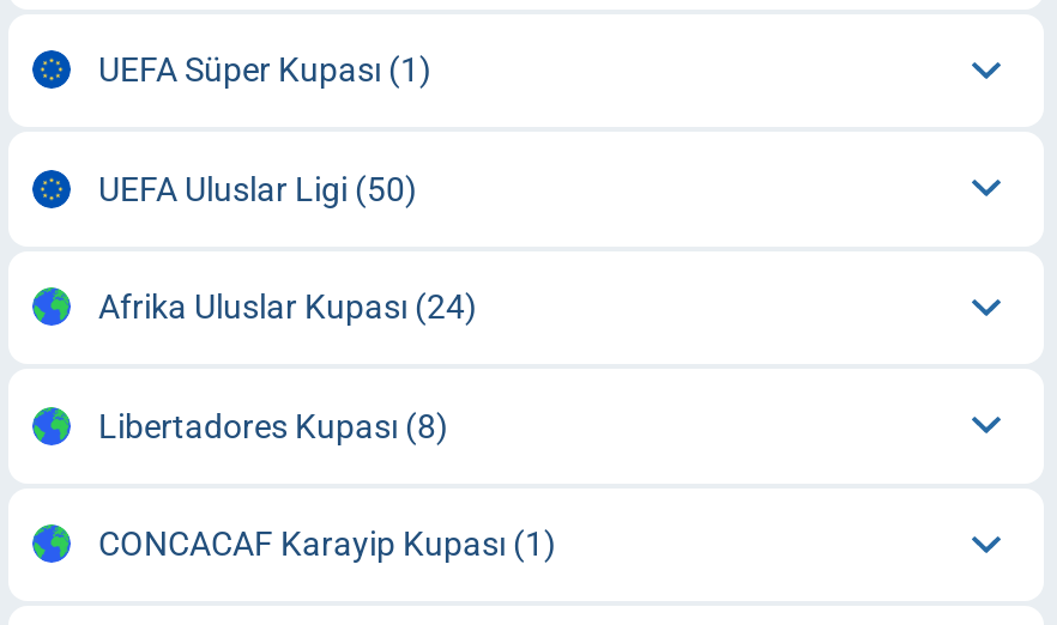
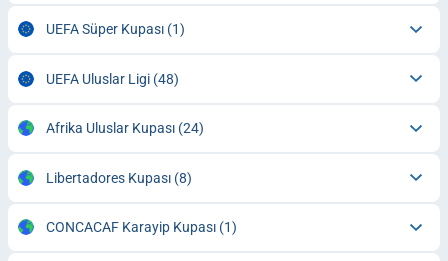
[98,170,417,208] UEFA Uluslar Ligi (50) -> [45,71,178,87] UEFA Uluslar Ligi (48)

